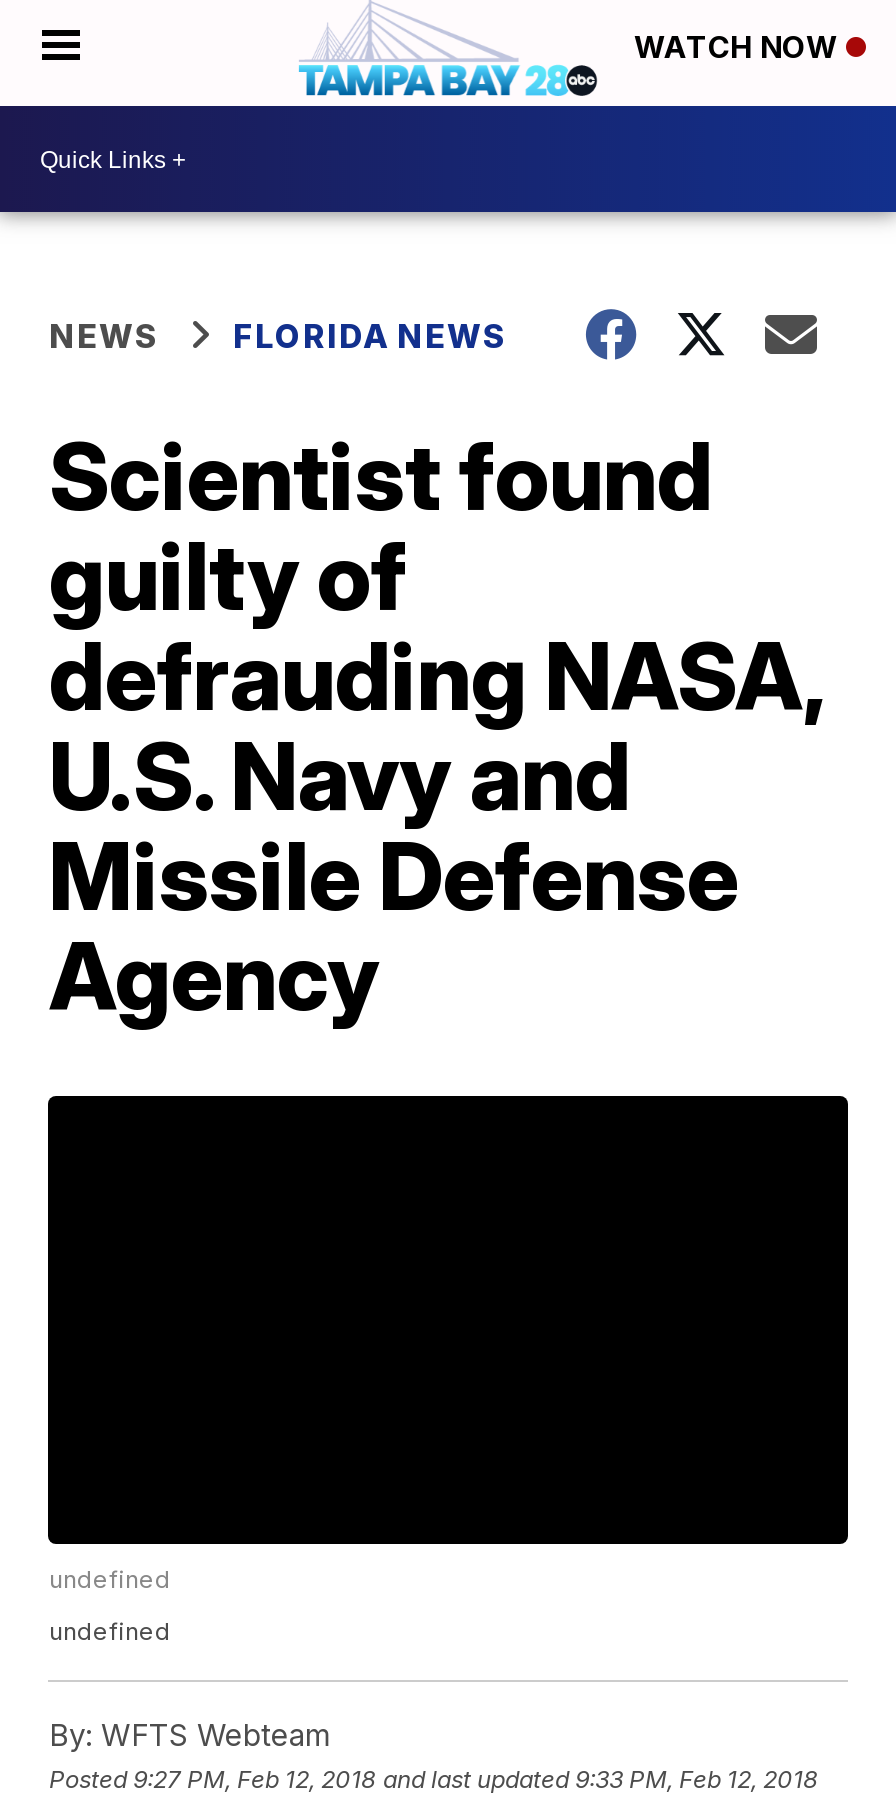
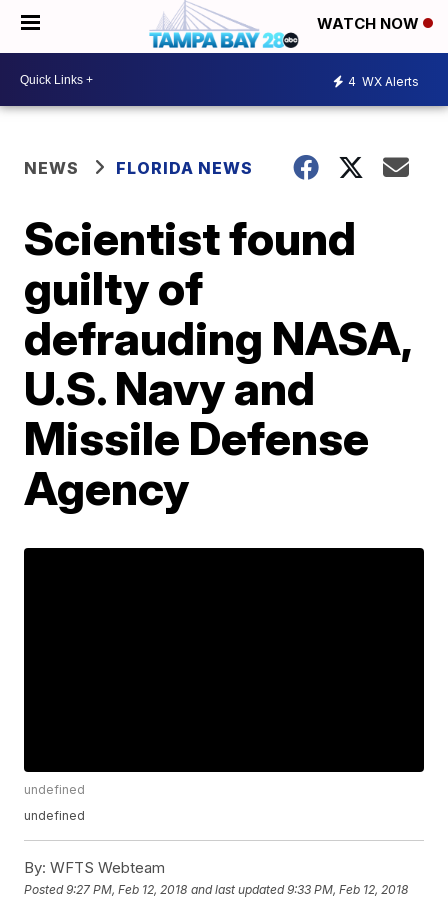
none -> [348,73,419,88] 4 WX Alerts

